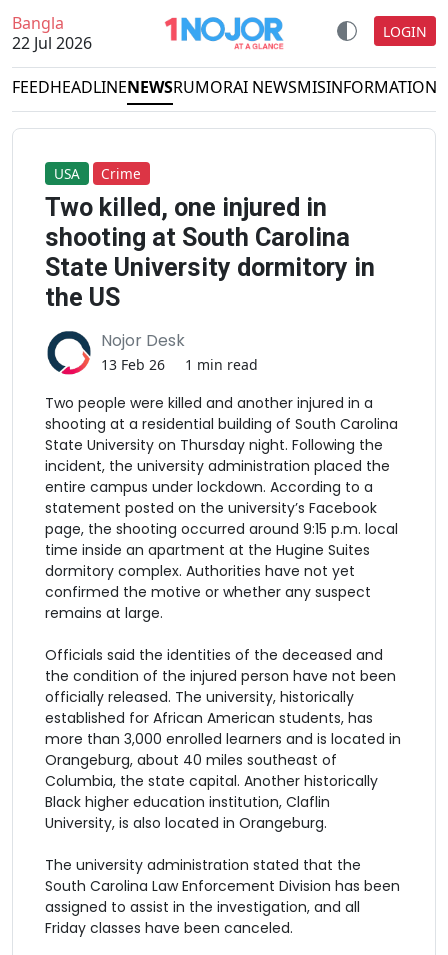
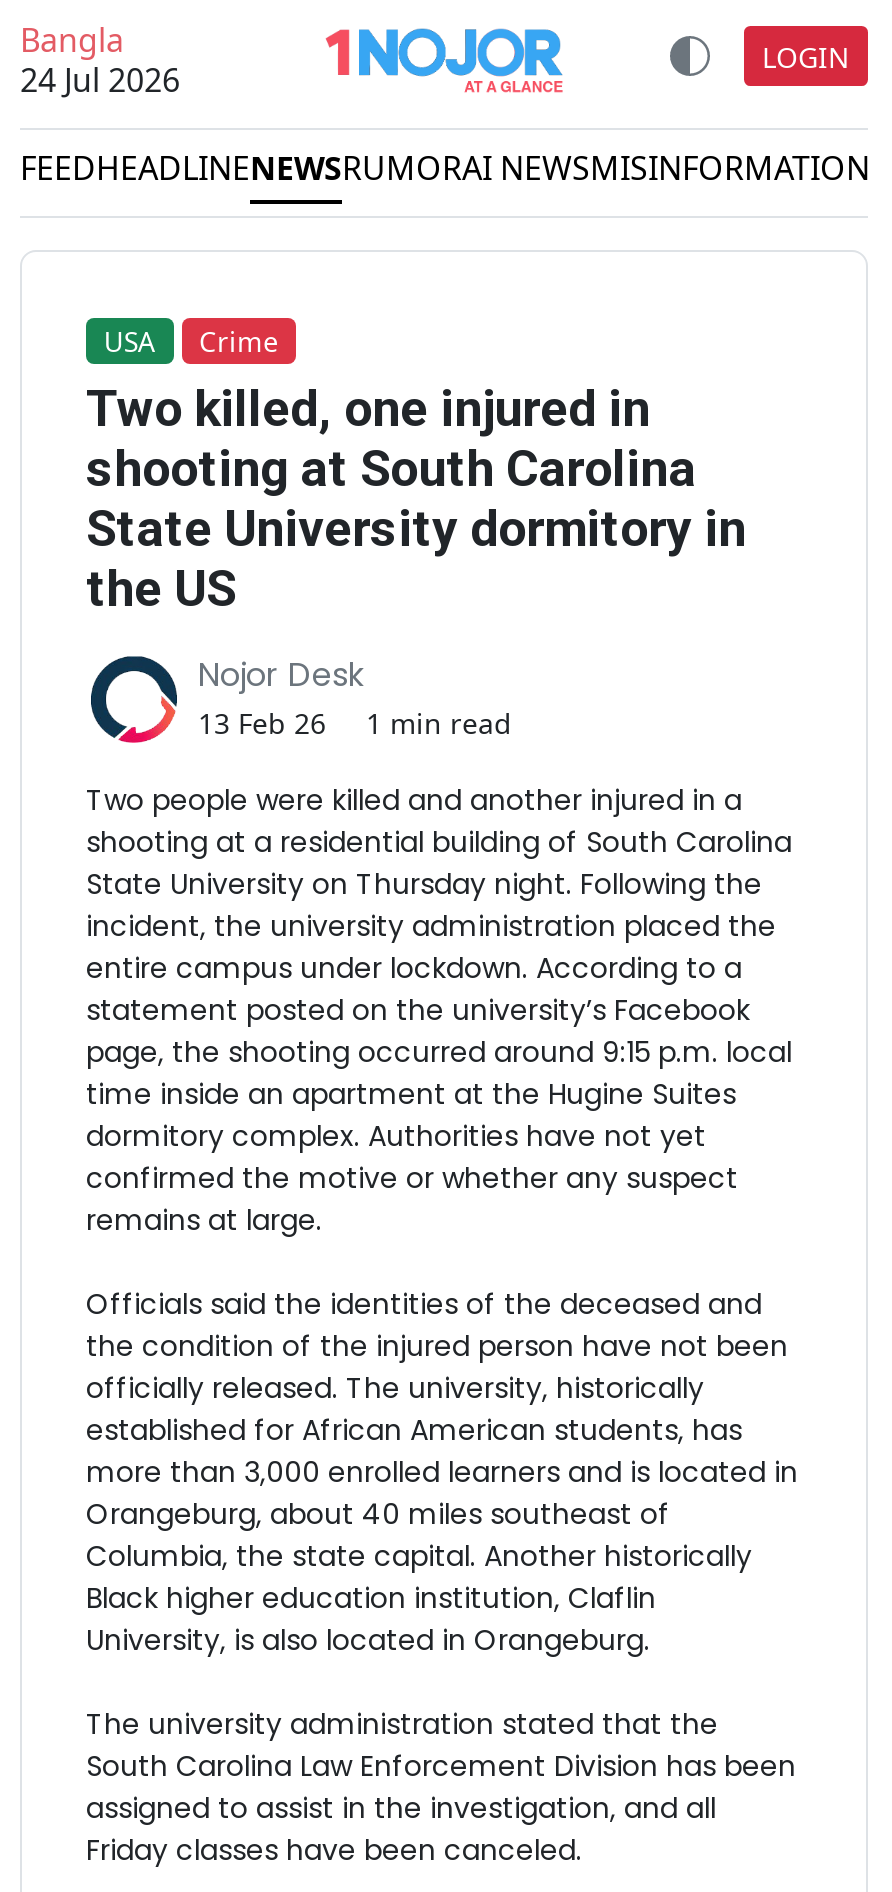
[12,32,92,54] 22 Jul 2026 -> [20,58,180,102] 24 Jul 2026

